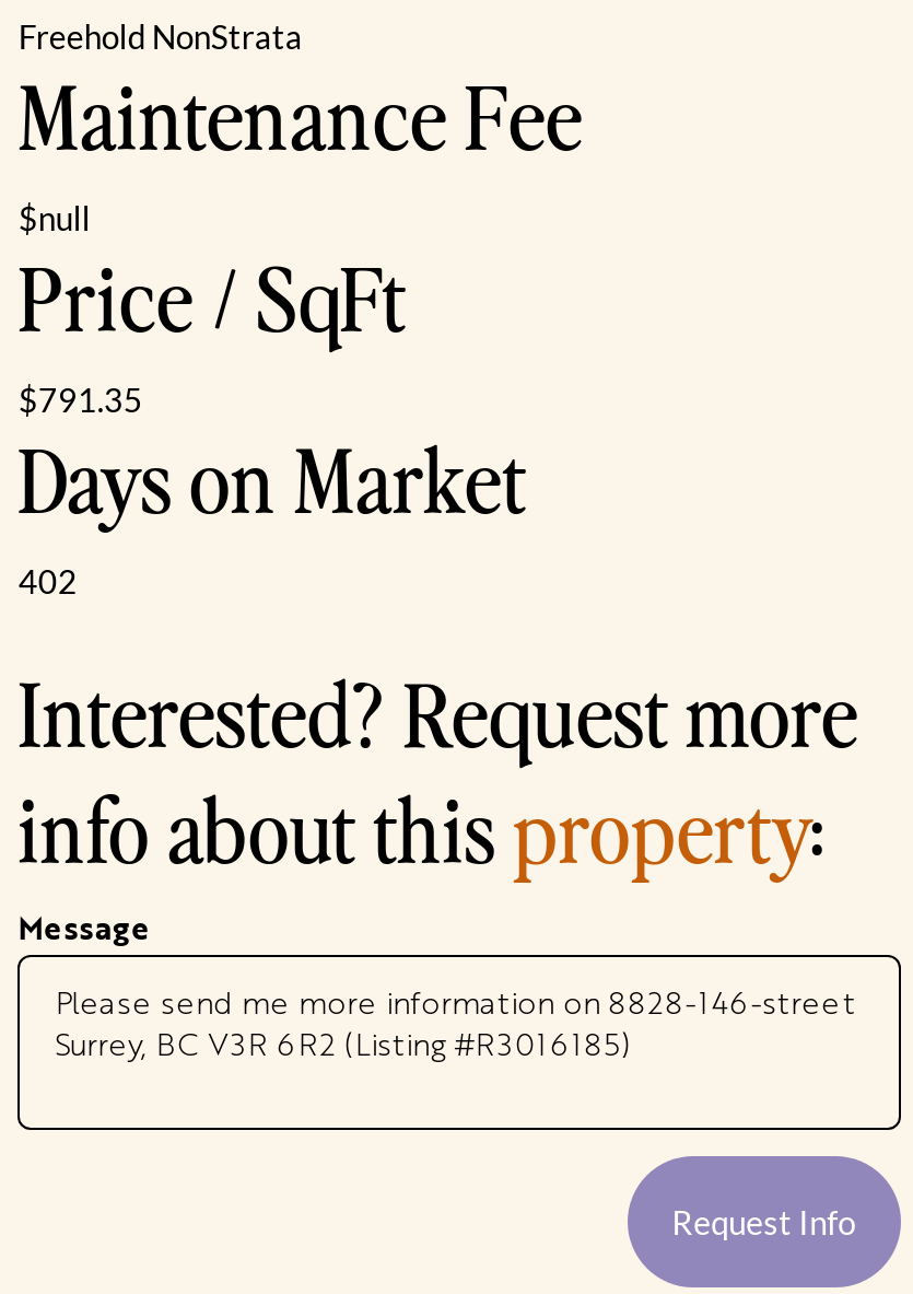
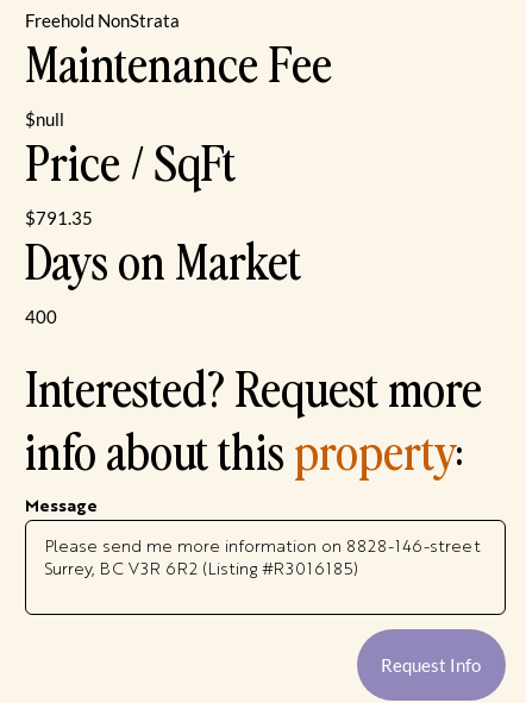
[18,561,77,601] 402 -> [25,306,58,327] 400

